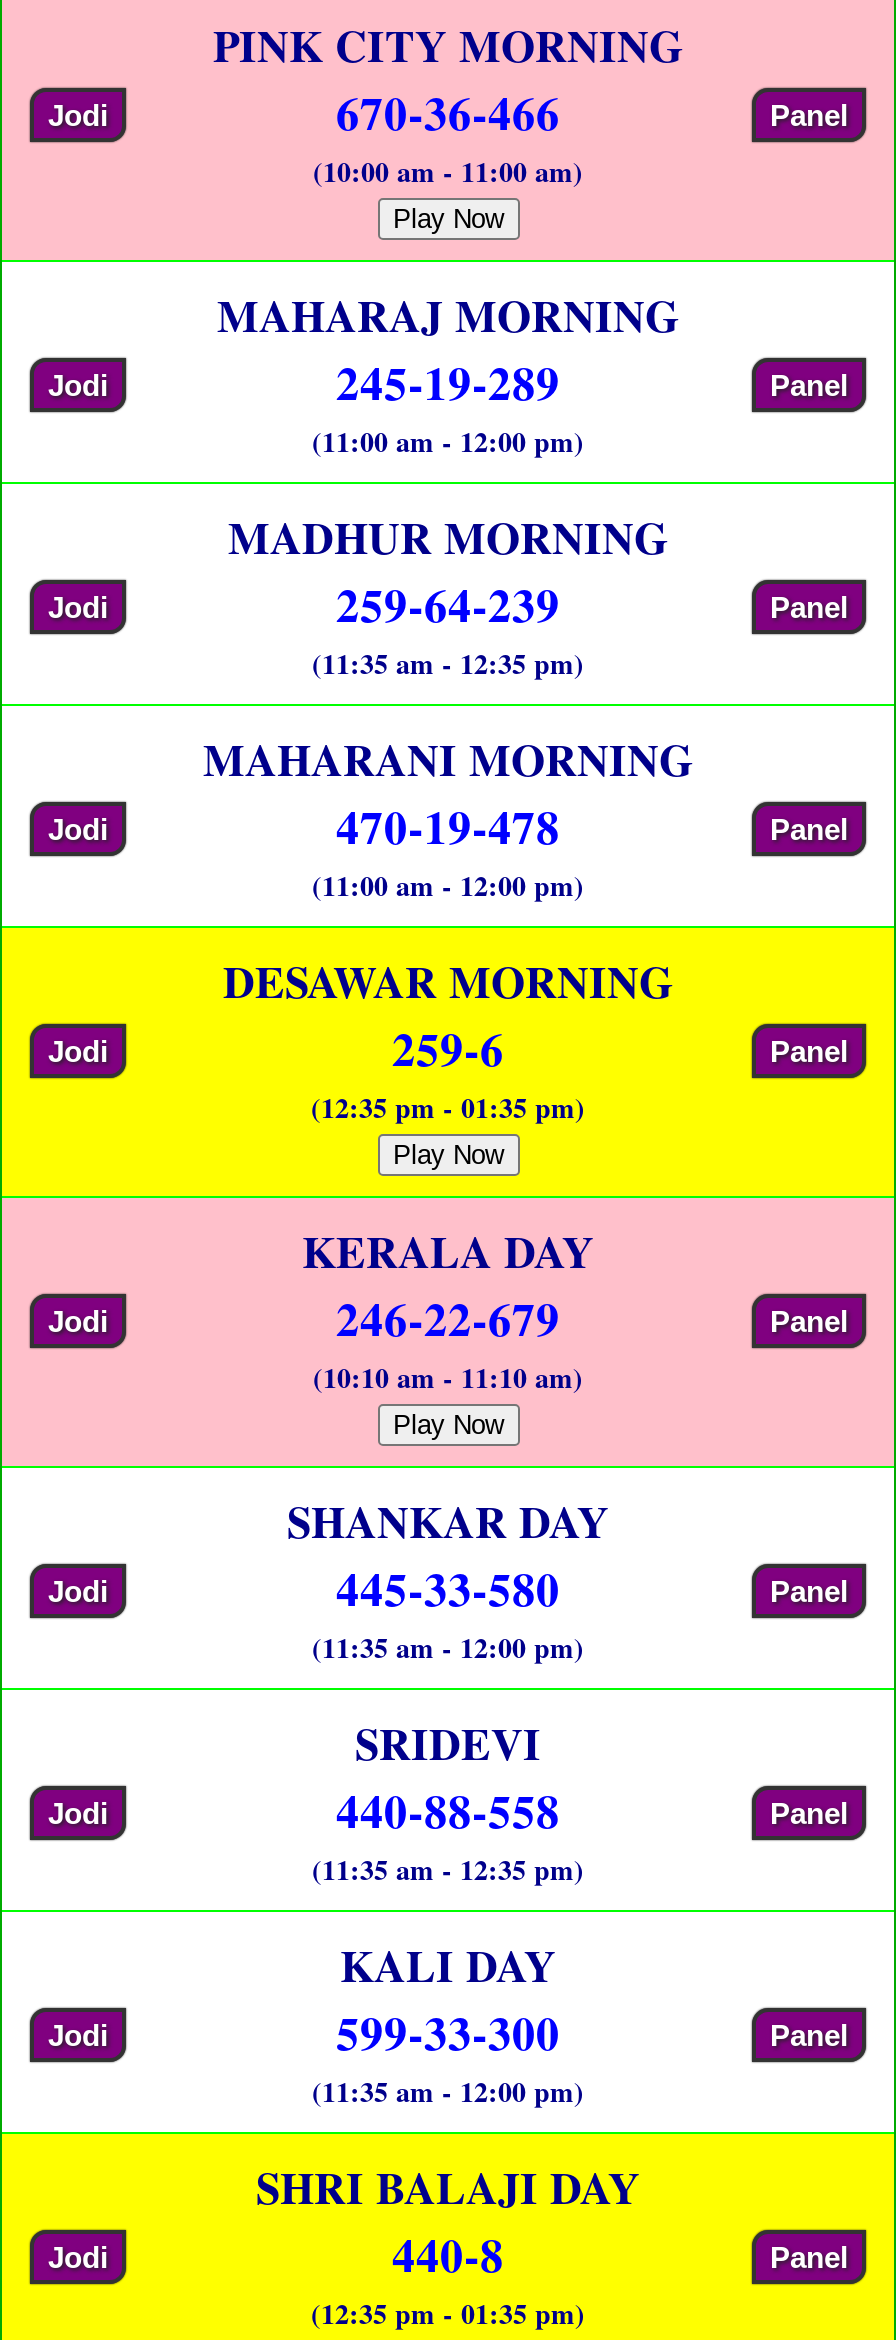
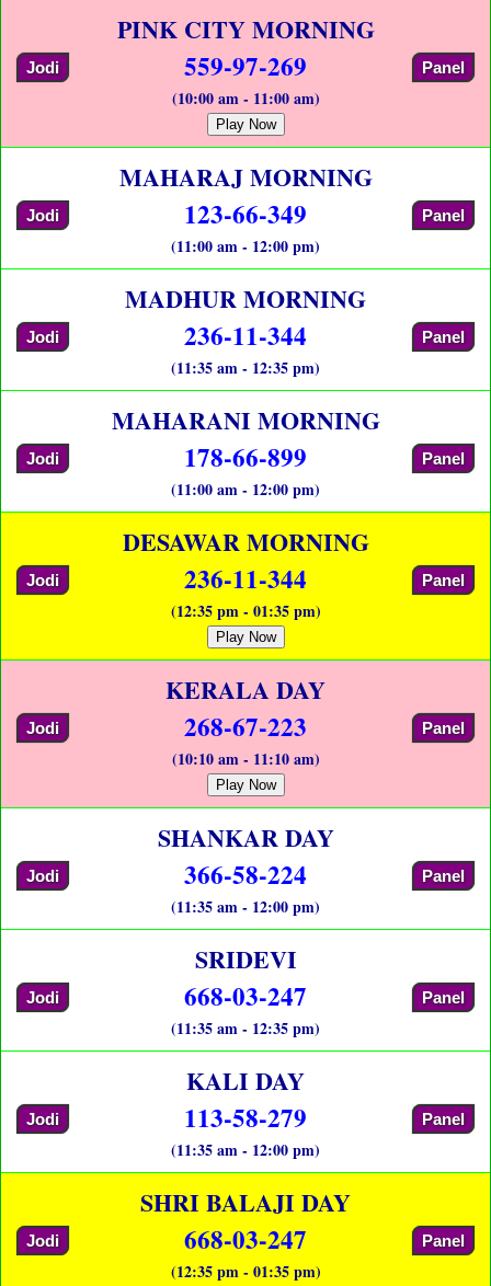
[336,78,560,146] 670-36-466 -> [184,47,307,84] 559-97-269
[336,348,560,416] 245-19-289 -> [184,195,307,232] 123-66-349
[336,570,560,638] 259-64-239 -> [184,316,307,354] 236-11-344
[336,792,560,860] 470-19-478 -> [184,438,307,475] 178-66-899
[392,1014,504,1082] 259-6 -> [184,560,307,597] 236-11-344
[336,1284,560,1352] 246-22-679 -> [184,707,307,745] 268-67-223
[336,1554,560,1622] 445-33-580 -> [184,855,307,893] 366-58-224
[336,1776,560,1844] 440-88-558 -> [184,977,307,1014] 668-03-247
[336,1998,560,2066] 599-33-300 -> [184,1098,307,1136] 113-58-279
[392,2220,504,2288] 440-8 -> [184,1220,307,1257] 668-03-247

